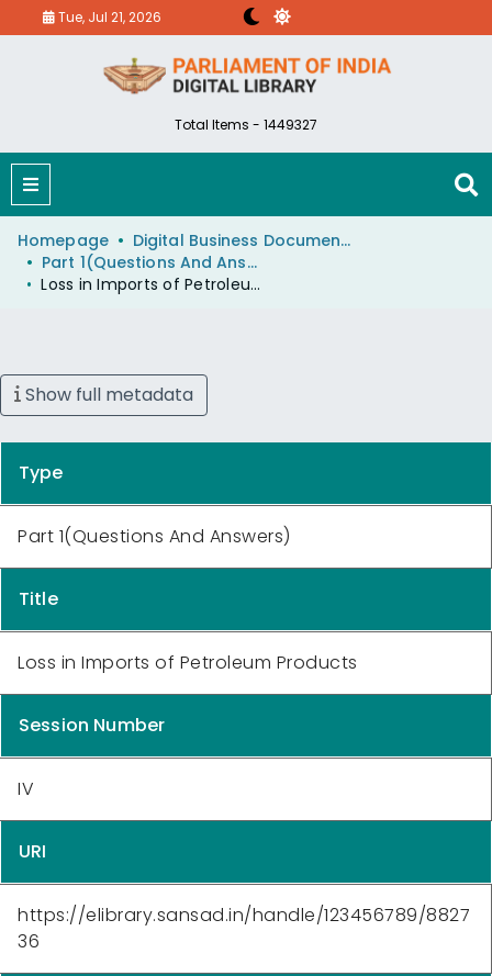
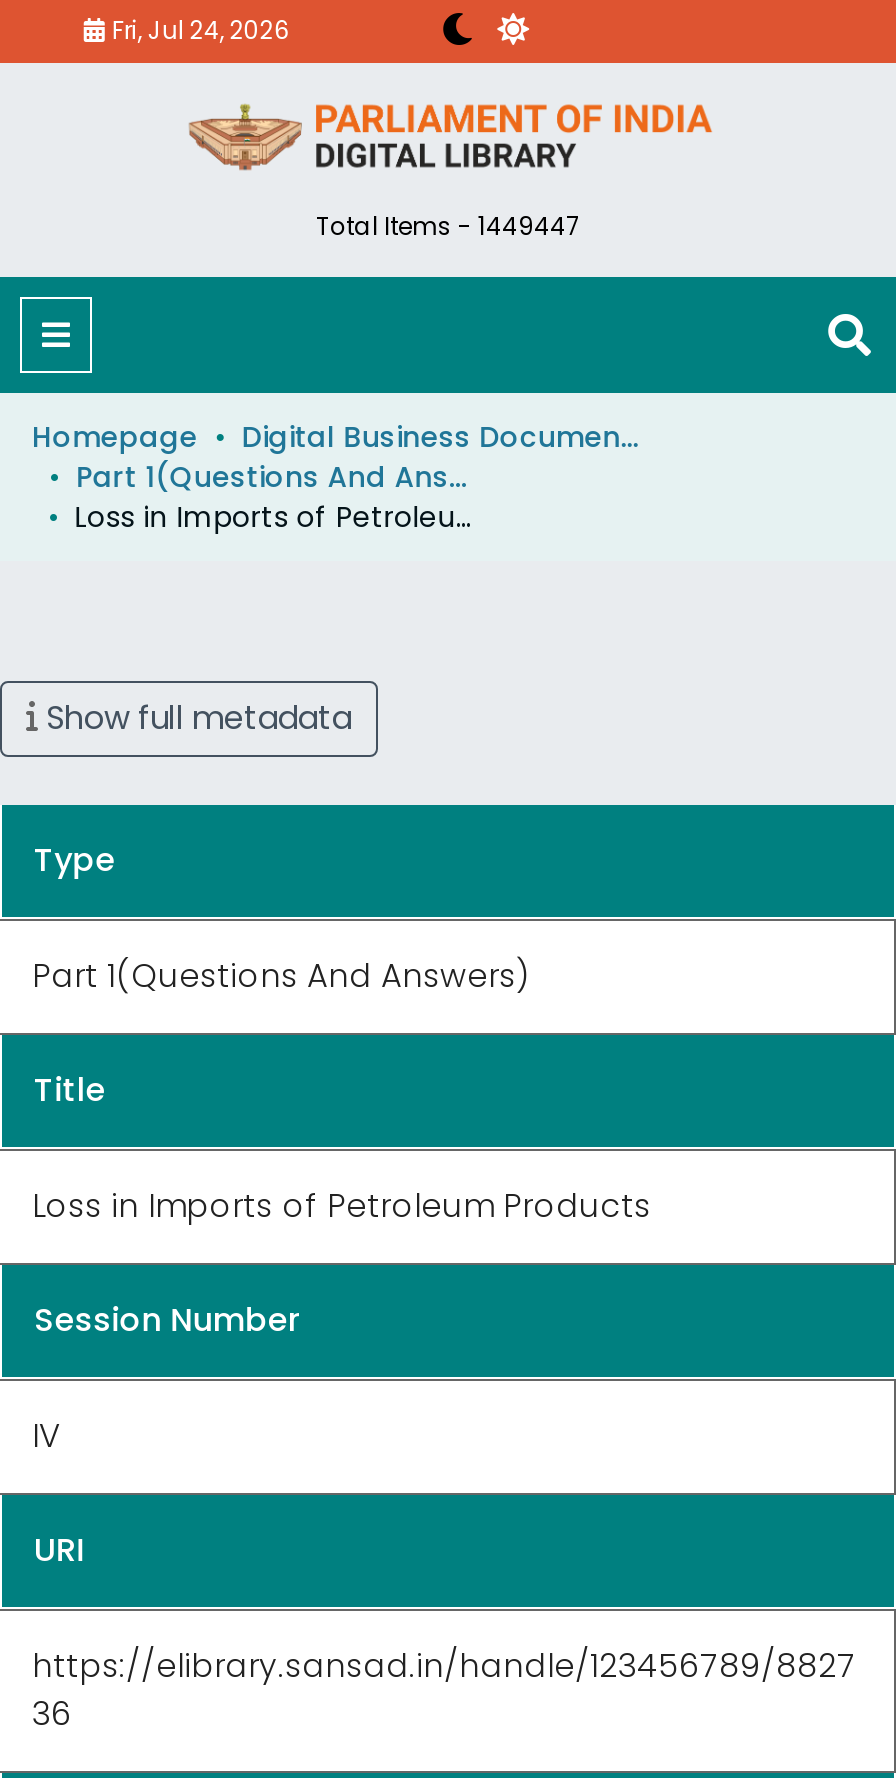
[55,8,162,26] Tue, Jul 21, 2026 -> [106,13,290,47] Fri, Jul 24, 2026
[175,115,317,134] Total Items - 1449327 -> [316,209,580,243] Total Items - 1449447

